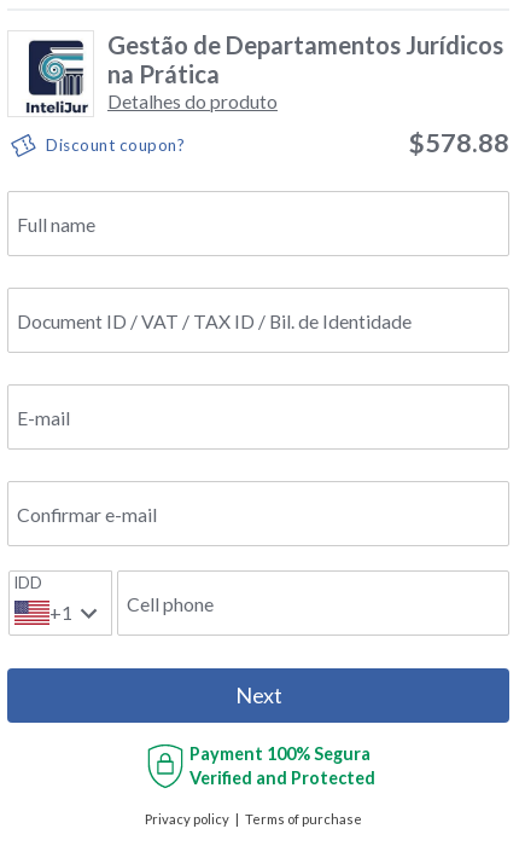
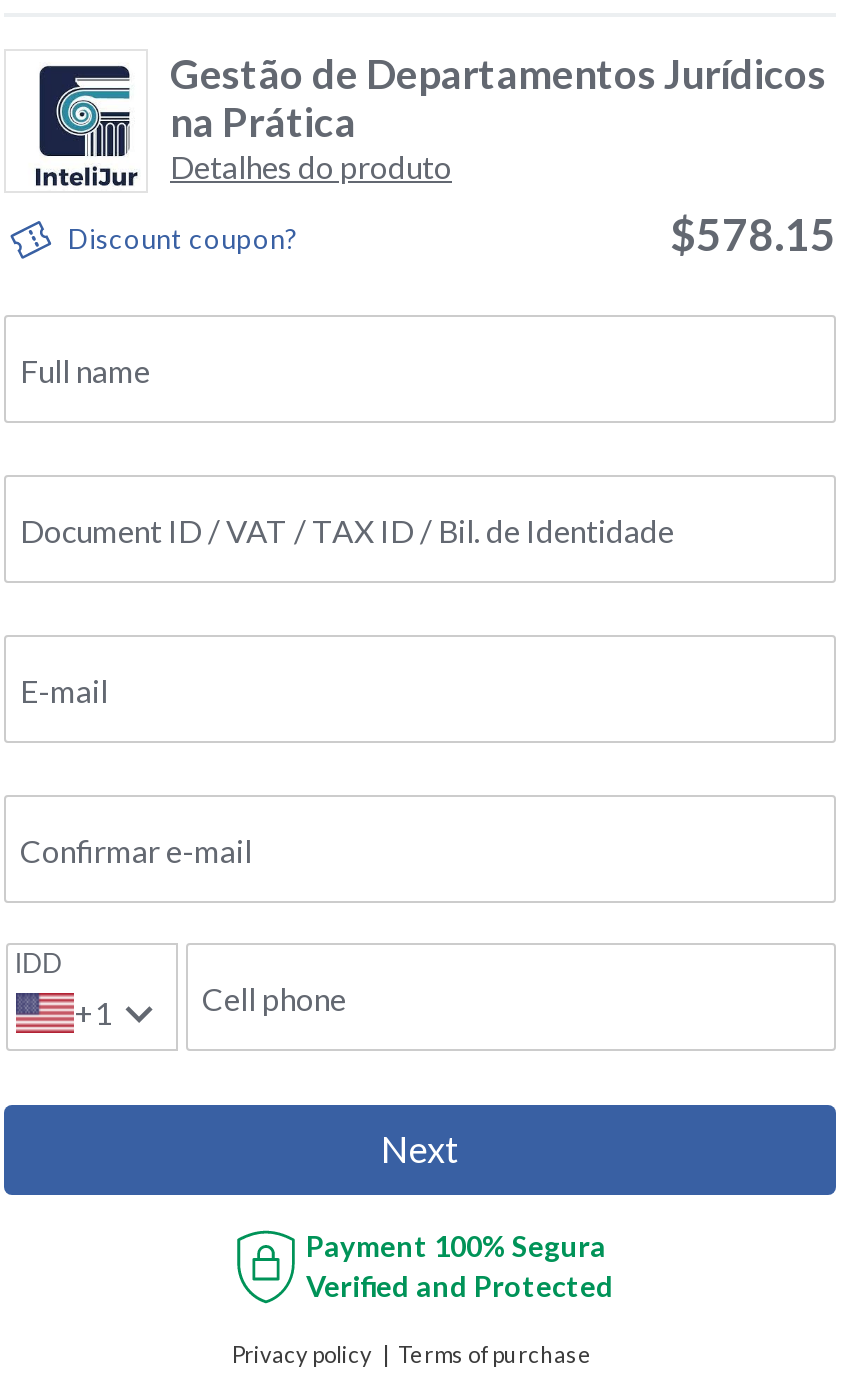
[409,127,509,158] $578.88 -> [670,209,836,261] $578.15

